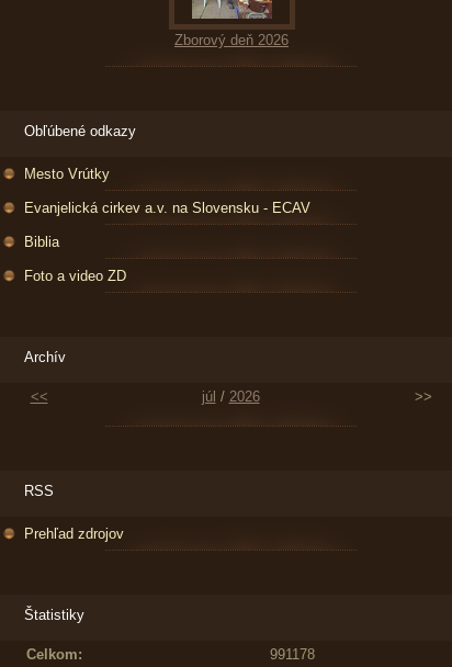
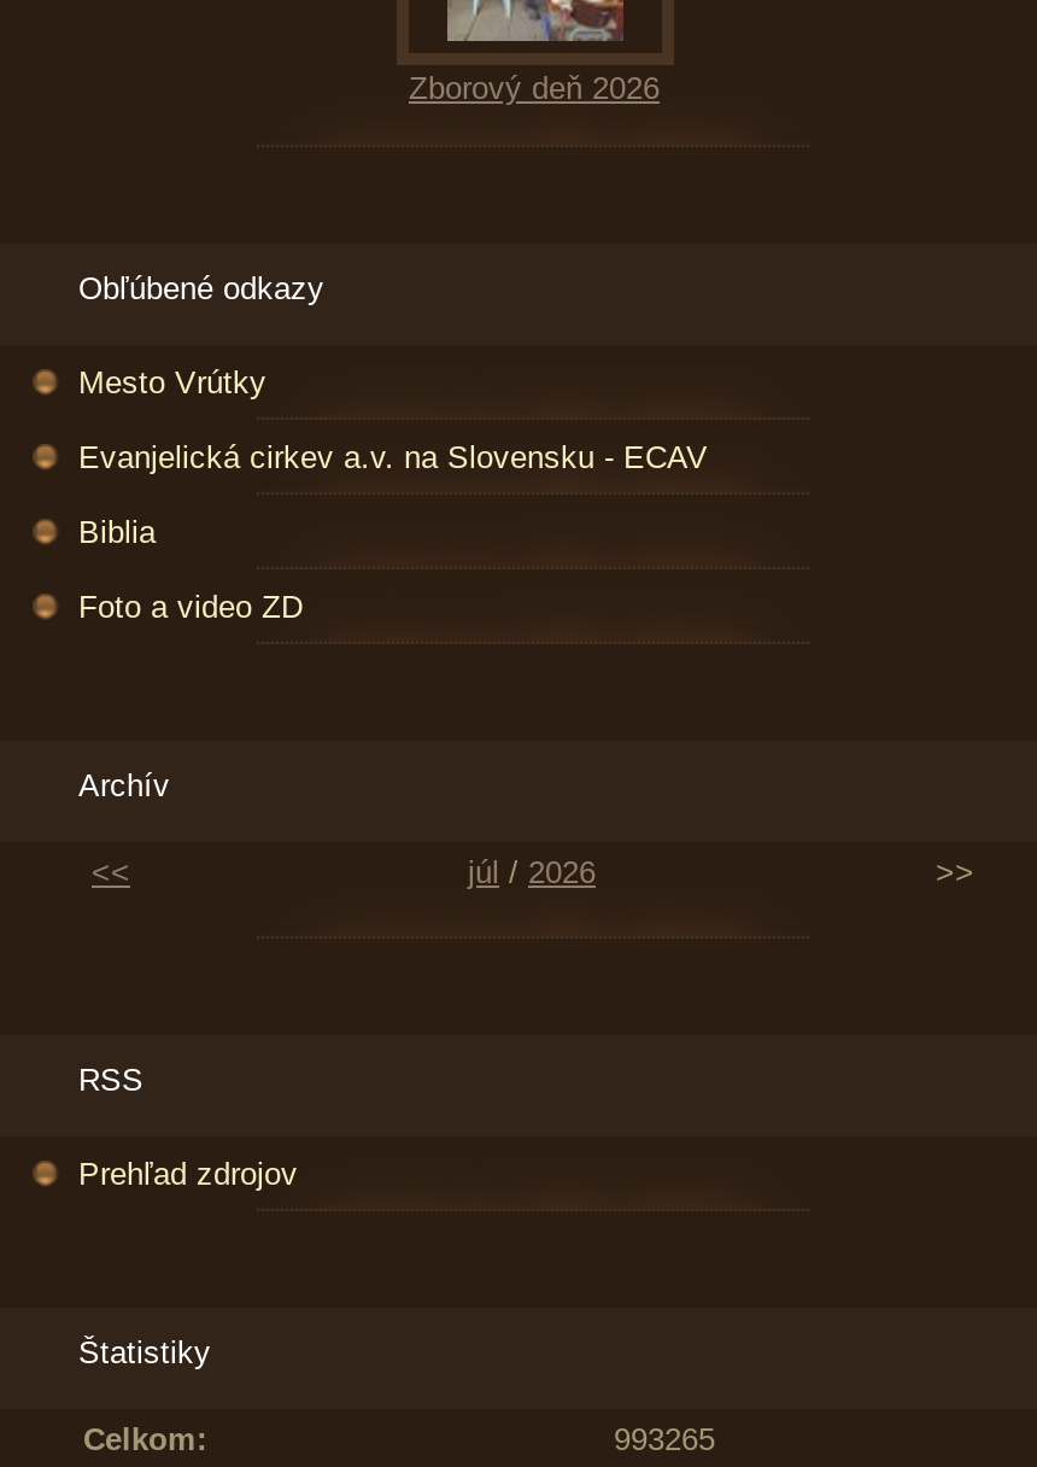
[270,646,315,663] 991178 -> [614,1421,715,1457] 993265

